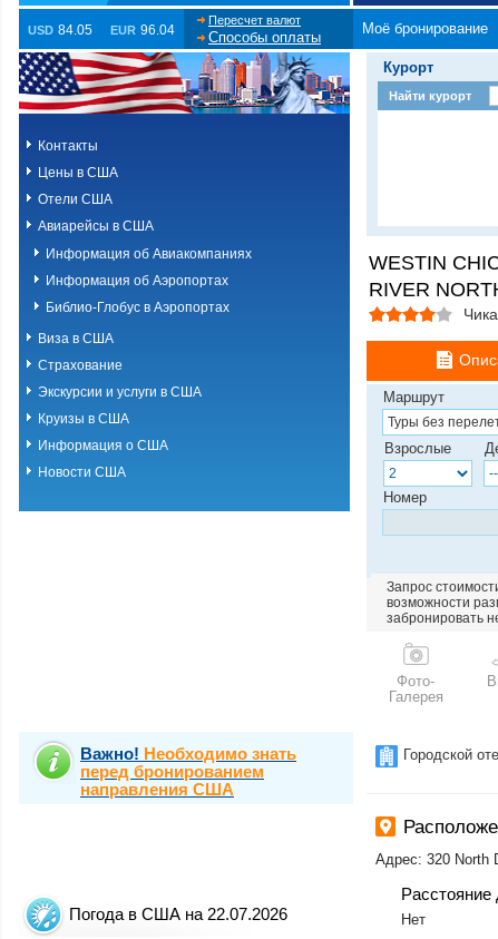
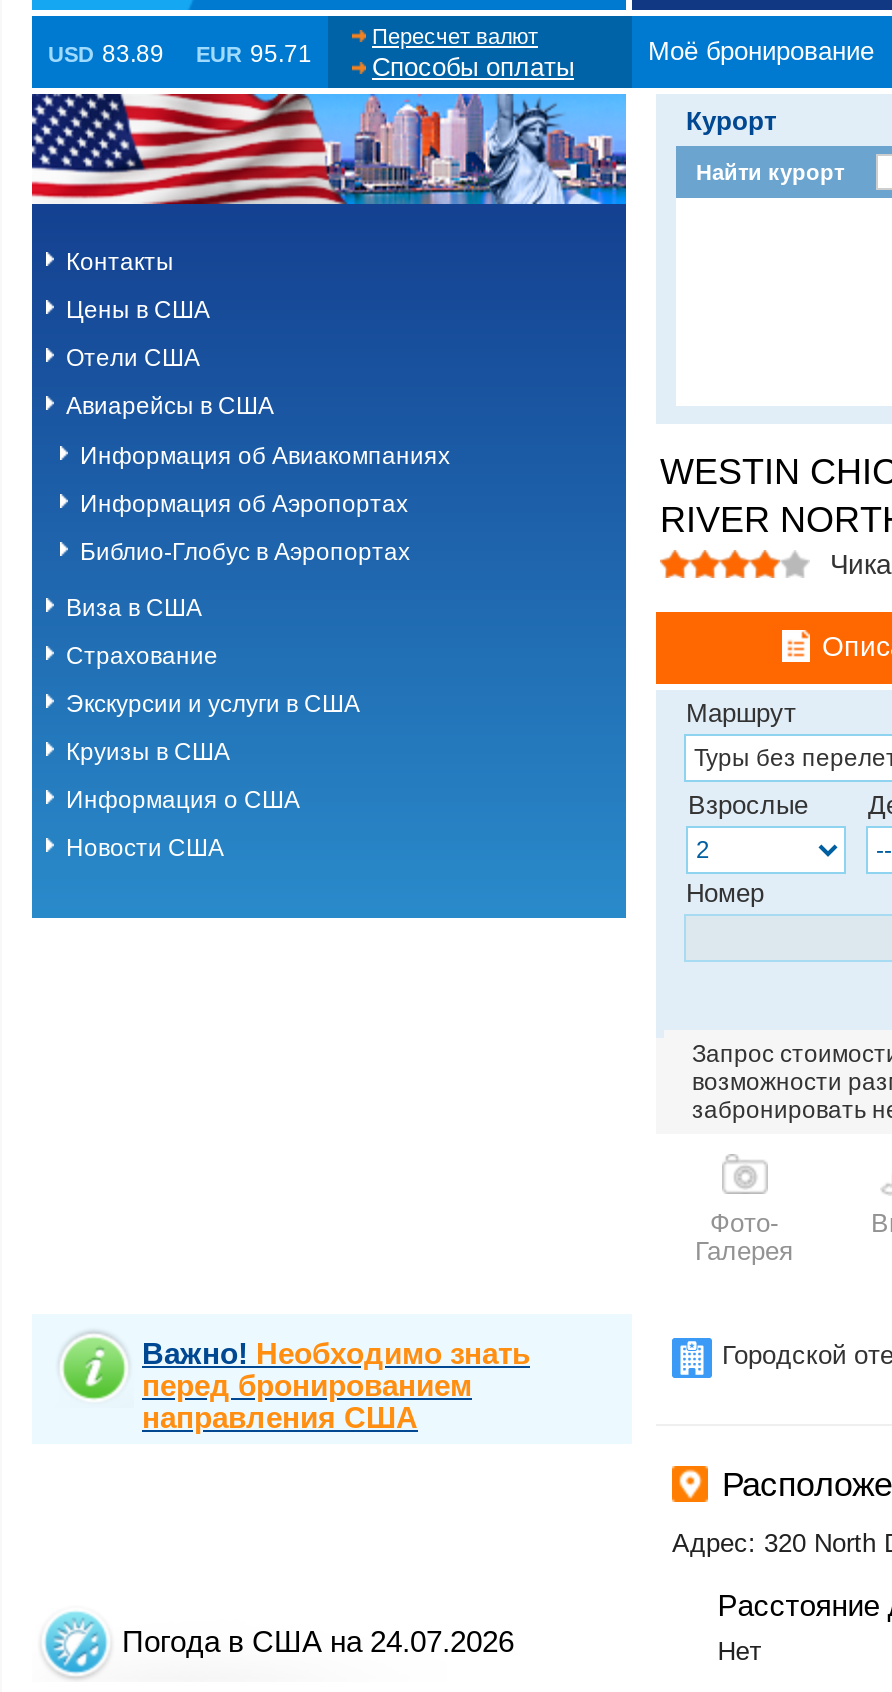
[28,22,92,38] USD 84.05 -> [48,40,164,68] USD 83.89
[110,22,175,38] EUR 96.04 -> [196,40,312,68] EUR 95.71
[69,904,287,923] Погода в США на 22.07.2026 -> [122,1624,514,1658] Погода в США на 24.07.2026

